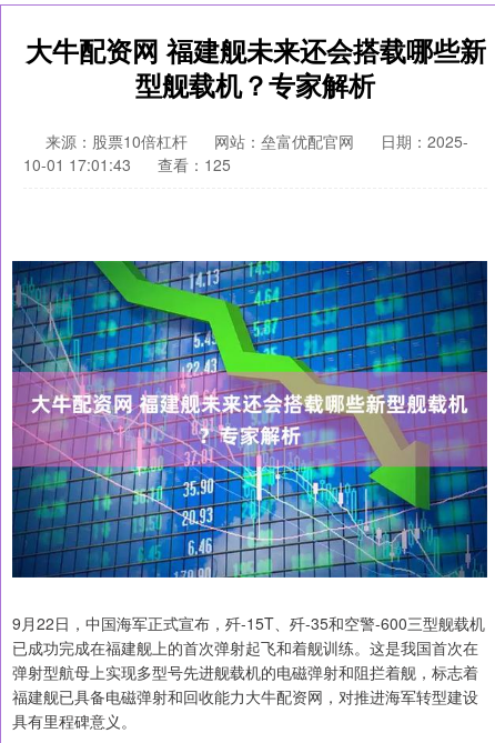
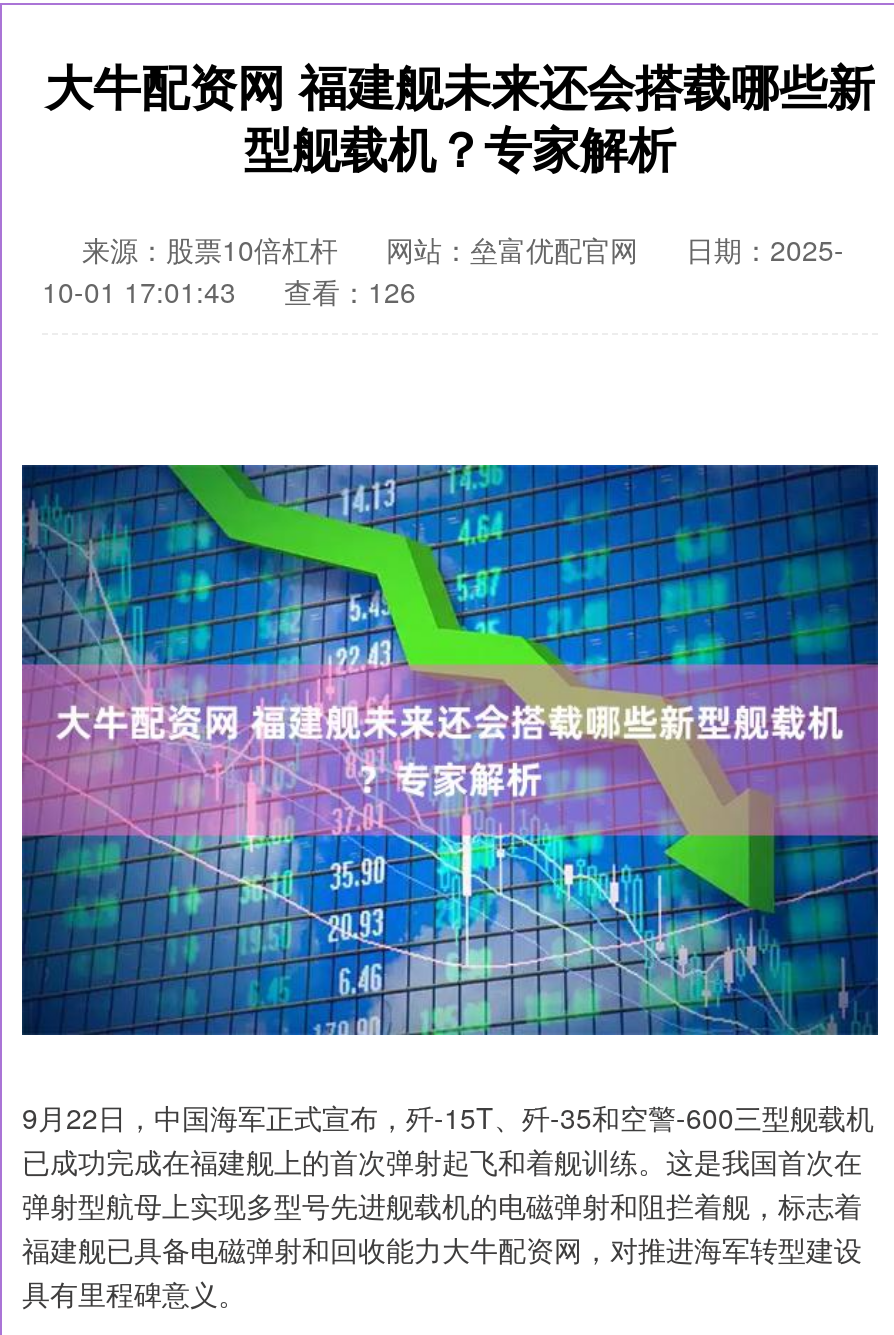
[23,153,231,175] 10-01 17:01:43 查看：125 -> [42,271,416,311] 10-01 17:01:43 查看：126

